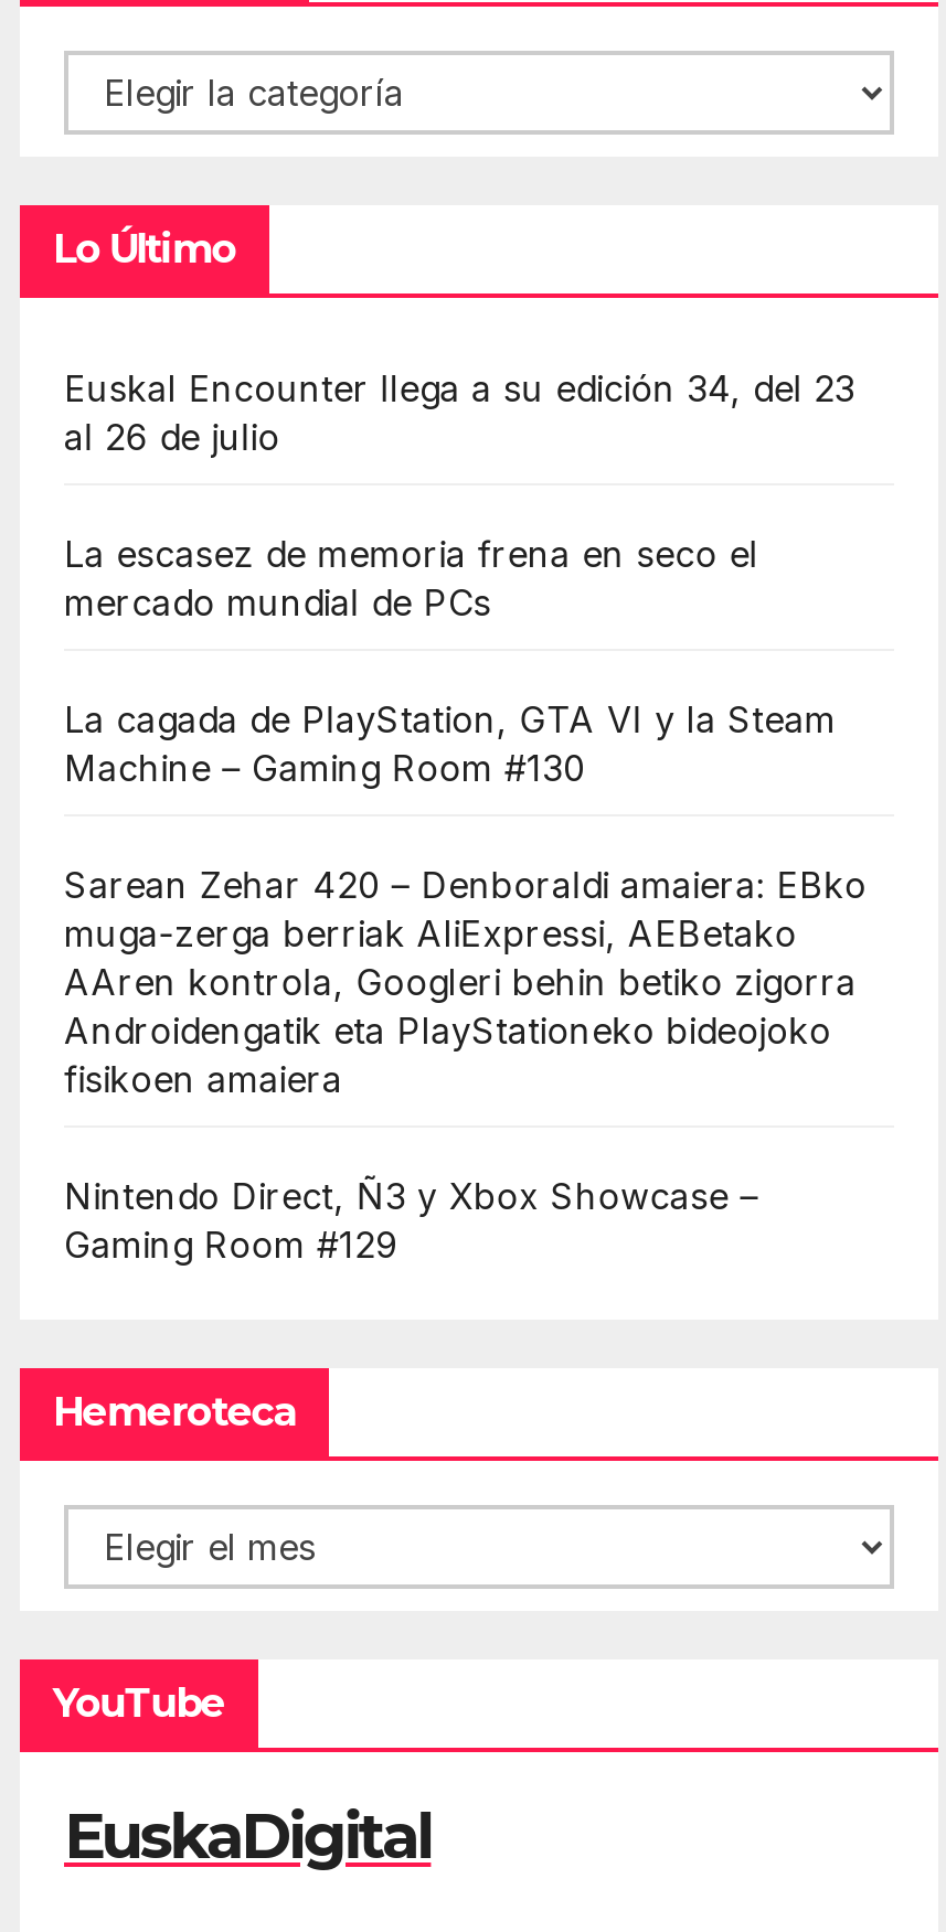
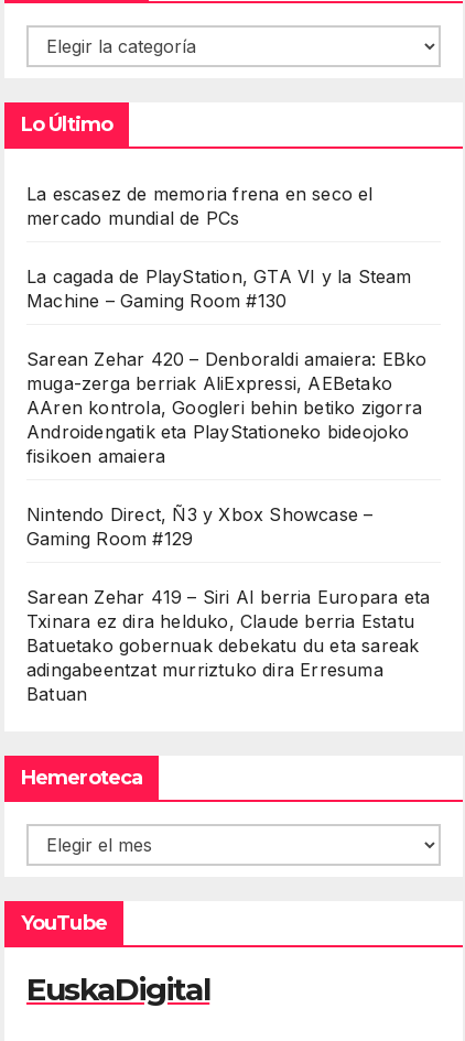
[64,366,855,459] Euskal Encounter llega a su edición 34, del 23 | al 26 de julio -> none
moved [64,532,867,1266] -> [26,183,427,550]: La escasez de memoria frena en seco el | mercado mundial de PCs | La cagada de PlayStation, GTA VI y la Steam | ... | Nintendo Direct, Ñ3 y Xbox Showcase – | Gaming Room #129
none -> [26,586,430,705] Sarean Zehar 419 – Siri AI berria Europara eta | Txinara ez dira helduko, Claude berria Estatu | Batuetako gobernuak debekatu du eta sareak | adingabeentzat murriztuko dira Erresuma | Batuan

